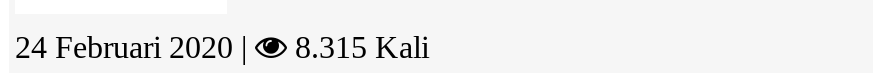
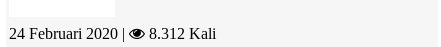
[287,30,429,64] 8.315 Kali -> [145,25,216,42] 8.312 Kali

